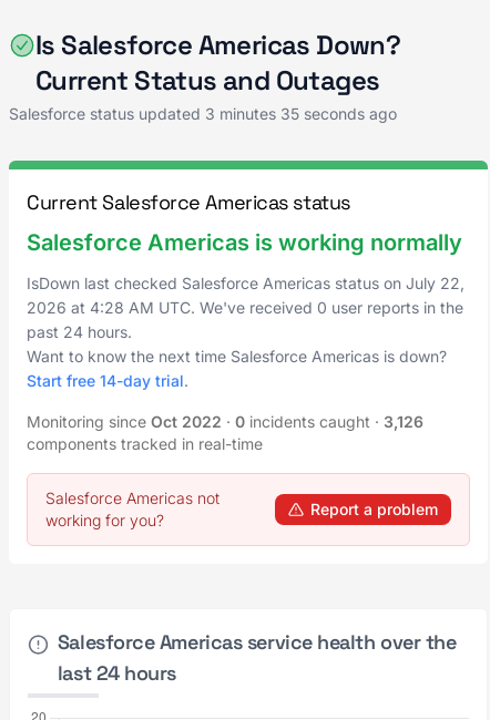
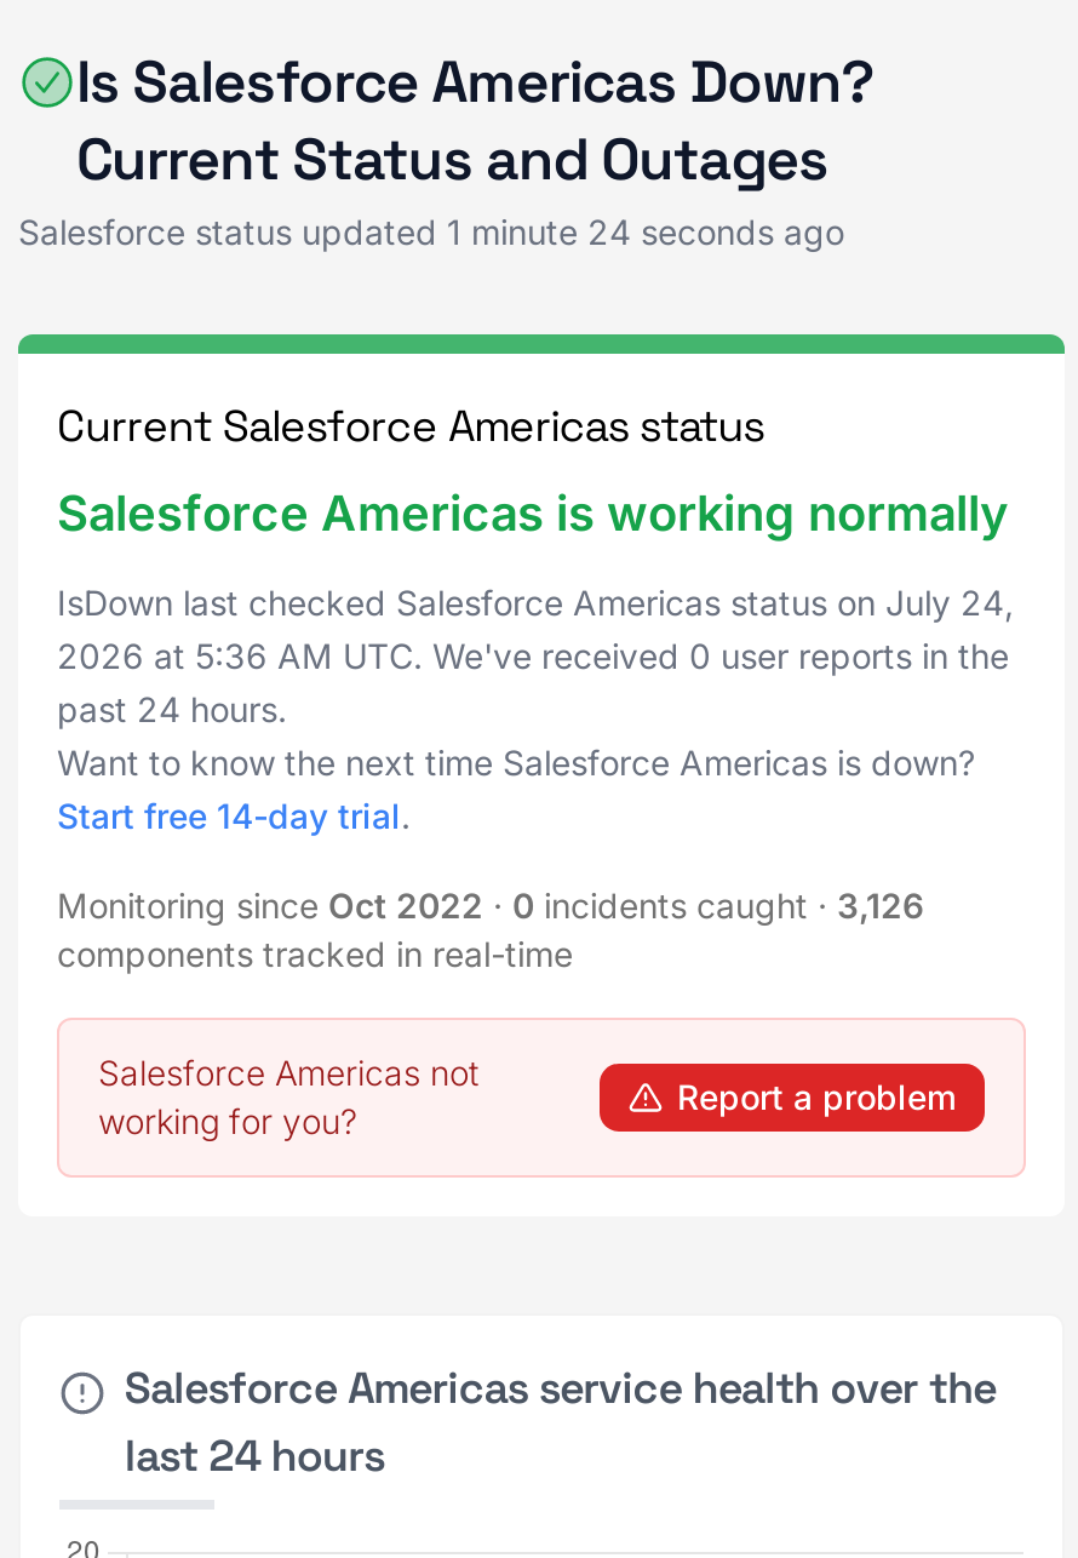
[9,104,397,123] Salesforce status updated 3 minutes 35 seconds ago -> [18,211,844,252] Salesforce status updated 1 minute 24 seconds ago
[27,274,465,292] IsDown last checked Salesforce Americas status on July 22, -> [57,582,1014,623] IsDown last checked Salesforce Americas status on July 24,
[27,298,463,317] 2026 at 4:28 AM UTC. We've received 0 user reports in the -> [57,635,1009,676] 2026 at 5:36 AM UTC. We've received 0 user reports in the

